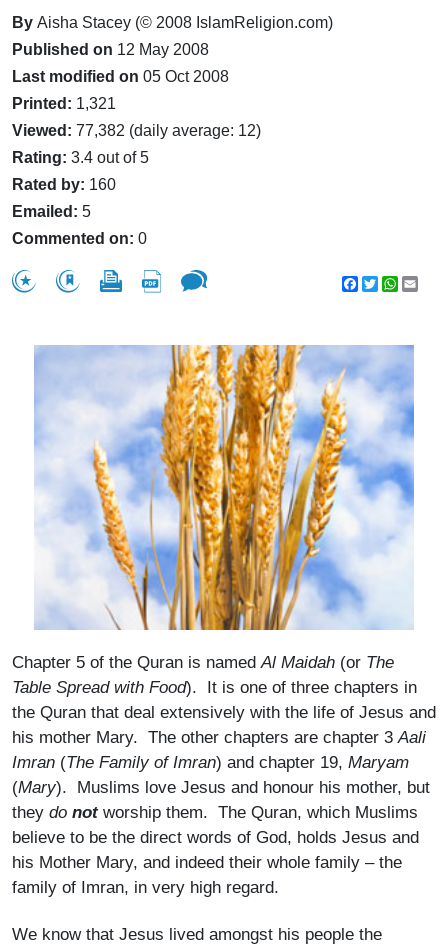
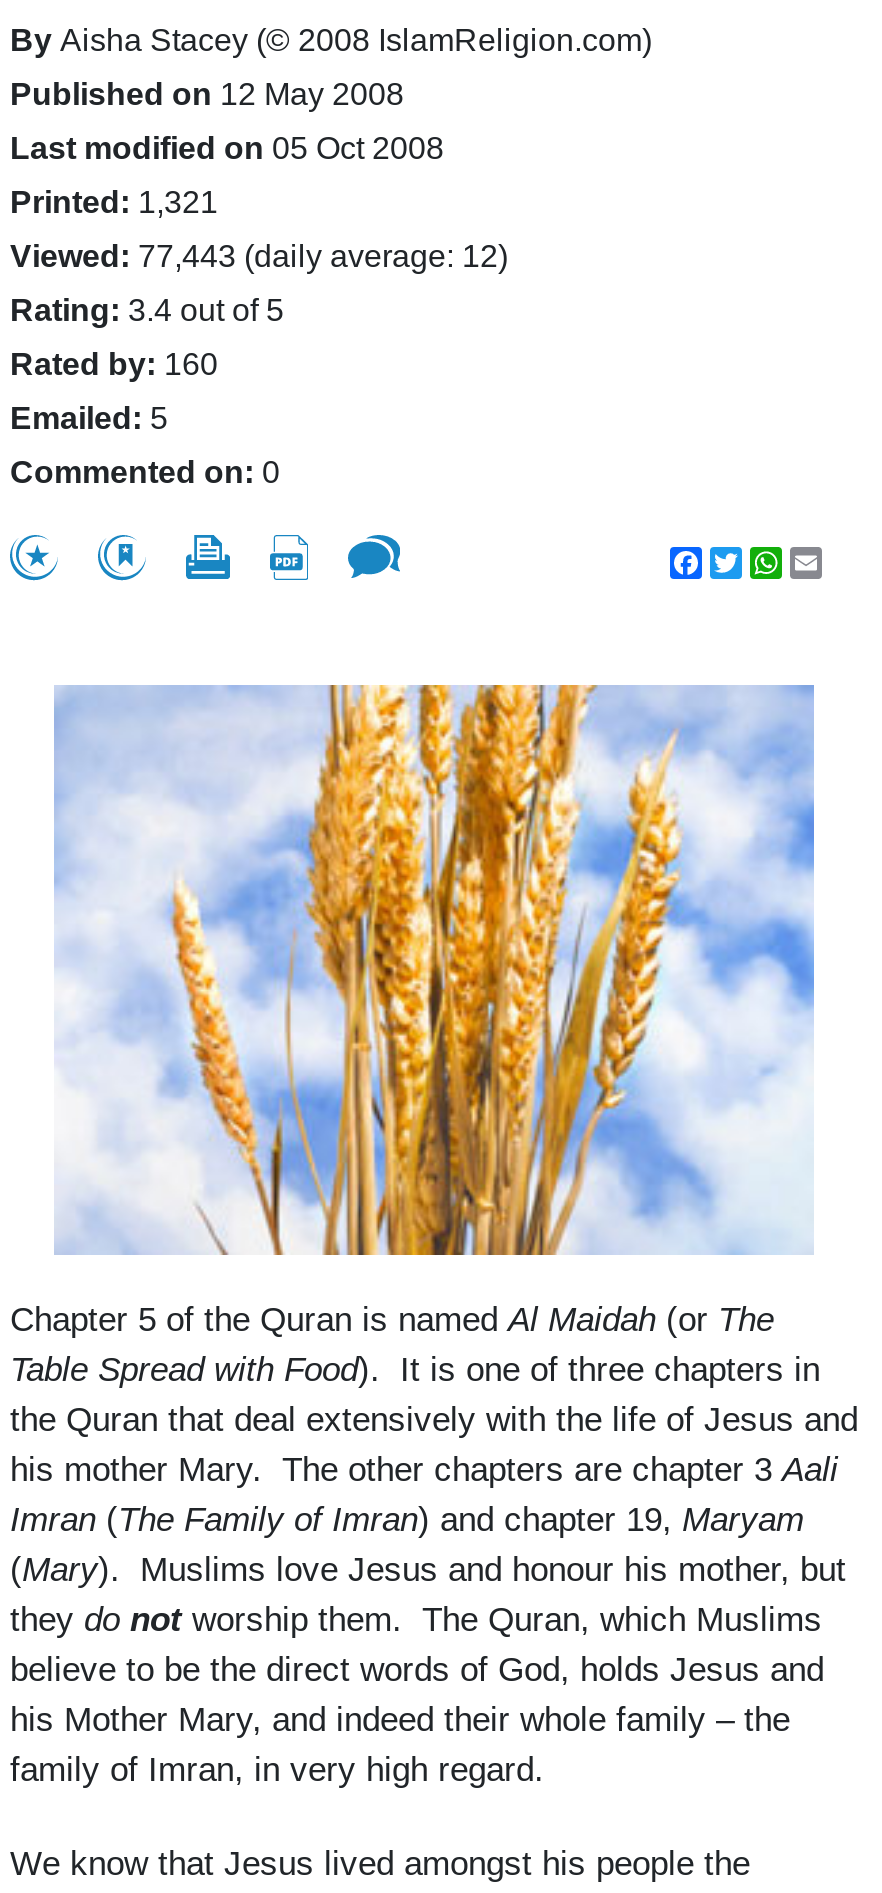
[12,122,261,139] Viewed: 77,382 (daily average: 12) -> [10,239,508,273] Viewed: 77,443 (daily average: 12)

